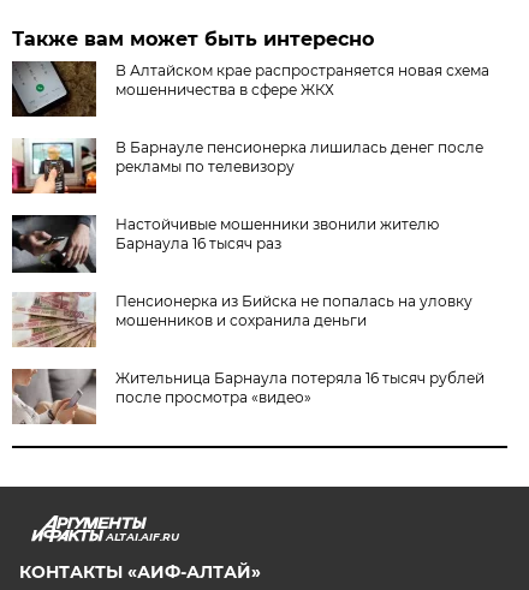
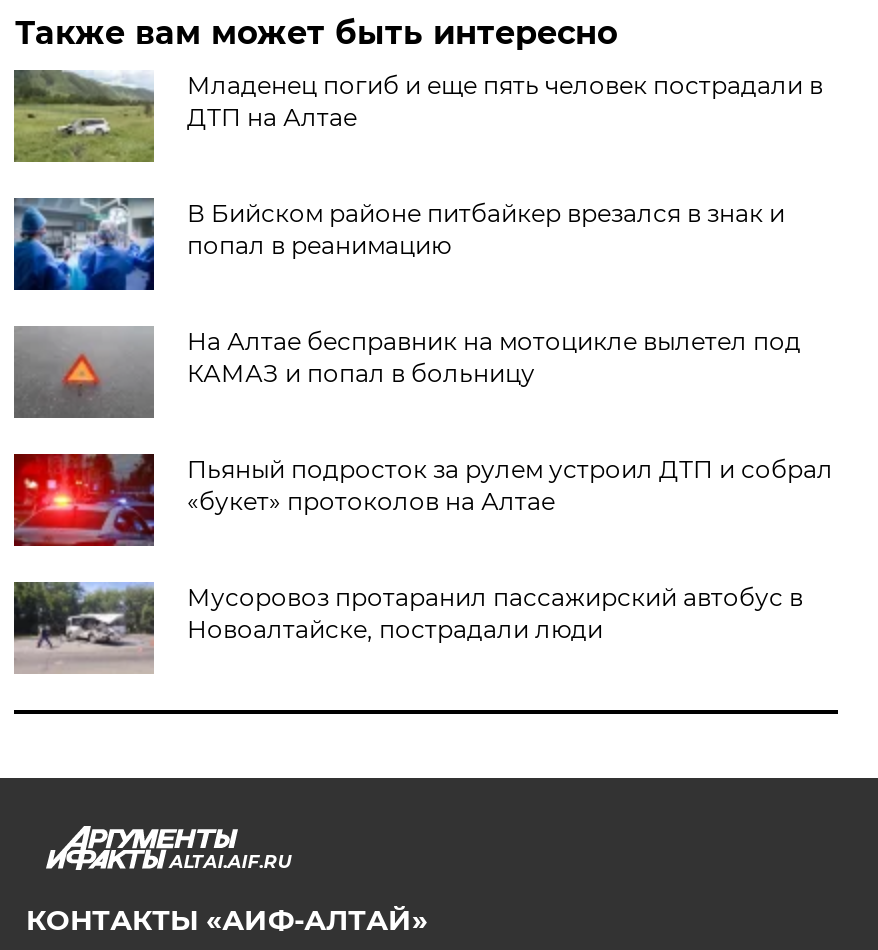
[11,60,490,118] [image] | В Алтайском крае распространяется новая схема | мошенничества в сфере ЖКХ -> [12,70,823,164] [image] | Младенец погиб и еще пять человек пострадали в | ДТП на Алтае
[11,138,484,195] [image] | В Барнауле пенсионерка лишилась денег после | рекламы по телевизору -> [12,196,785,292] [image] | В Бийском районе питбайкер врезался в знак и | попал в реанимацию
[12,215,439,274] [image] | Настойчивые мошенники звонили жителю | Барнаула 16 тысяч раз -> [12,326,801,422] [image] | На Алтае бесправник на мотоцикле вылетел под | КАМАЗ и попал в больницу
[12,292,473,348] [image] | Пенсионерка из Бийска не попалась на уловку | мошенников и сохранила деньги -> [12,452,833,548] [image] | Пьяный подросток за рулем устроил ДТП и собрал | «букет» протоколов на Алтае
[11,368,485,424] [image] | Жительница Барнаула потеряла 16 тысяч рублей | после просмотра «видео» -> [12,582,803,672] [image] | Мусоровоз протаранил пассажирский автобус в | Новоалтайске, пострадали люди

